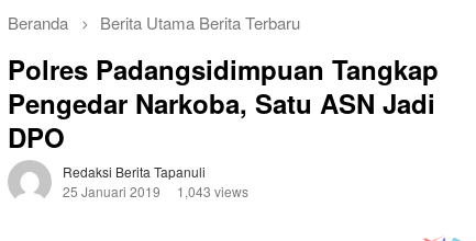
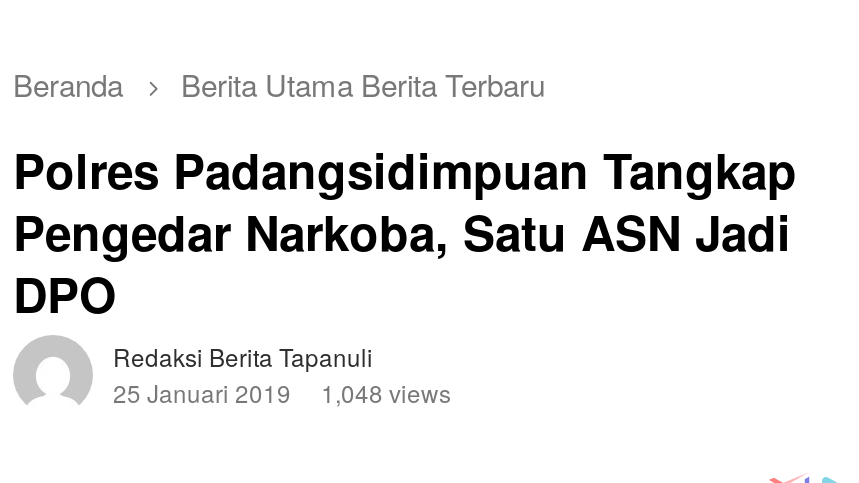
[63,182,248,201] 25 Januari 2019 1,043 views -> [113,375,451,409] 25 Januari 2019 1,048 views

